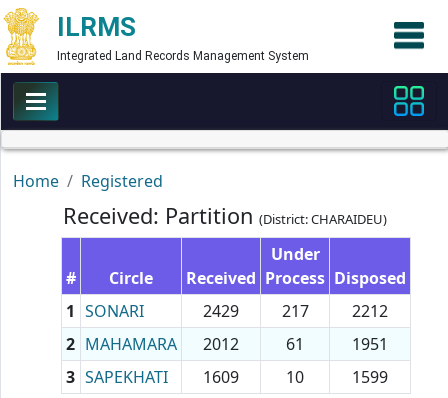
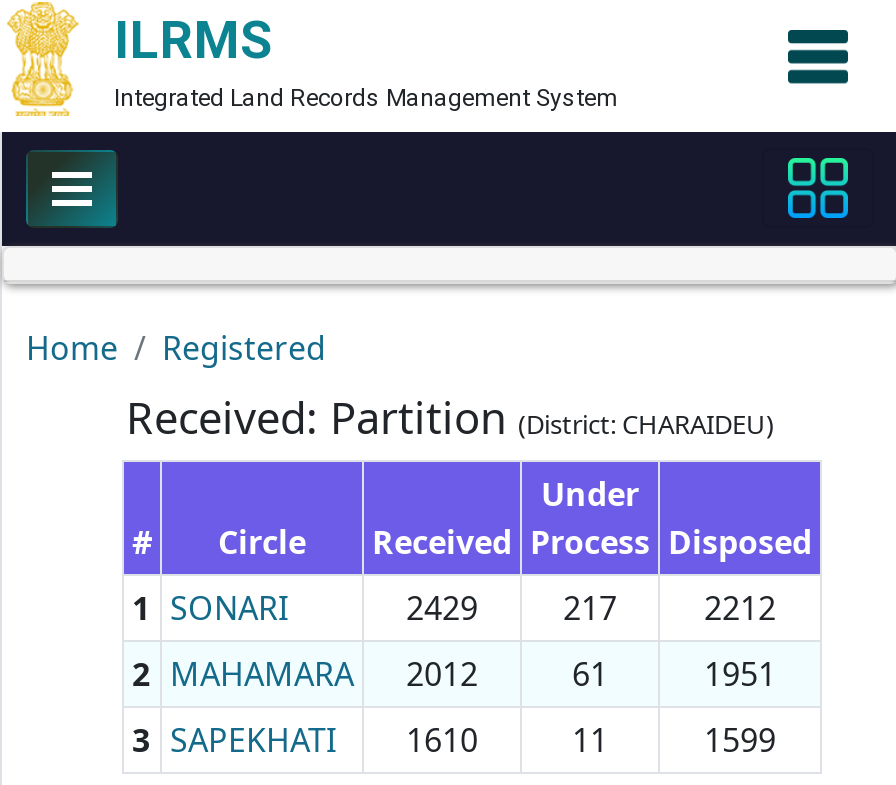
[66,366,239,388] 3 SAPEKHATI 1609 -> [132,718,478,762] 3 SAPEKHATI 1610
[286,366,304,388] 10 -> [572,718,608,762] 11

